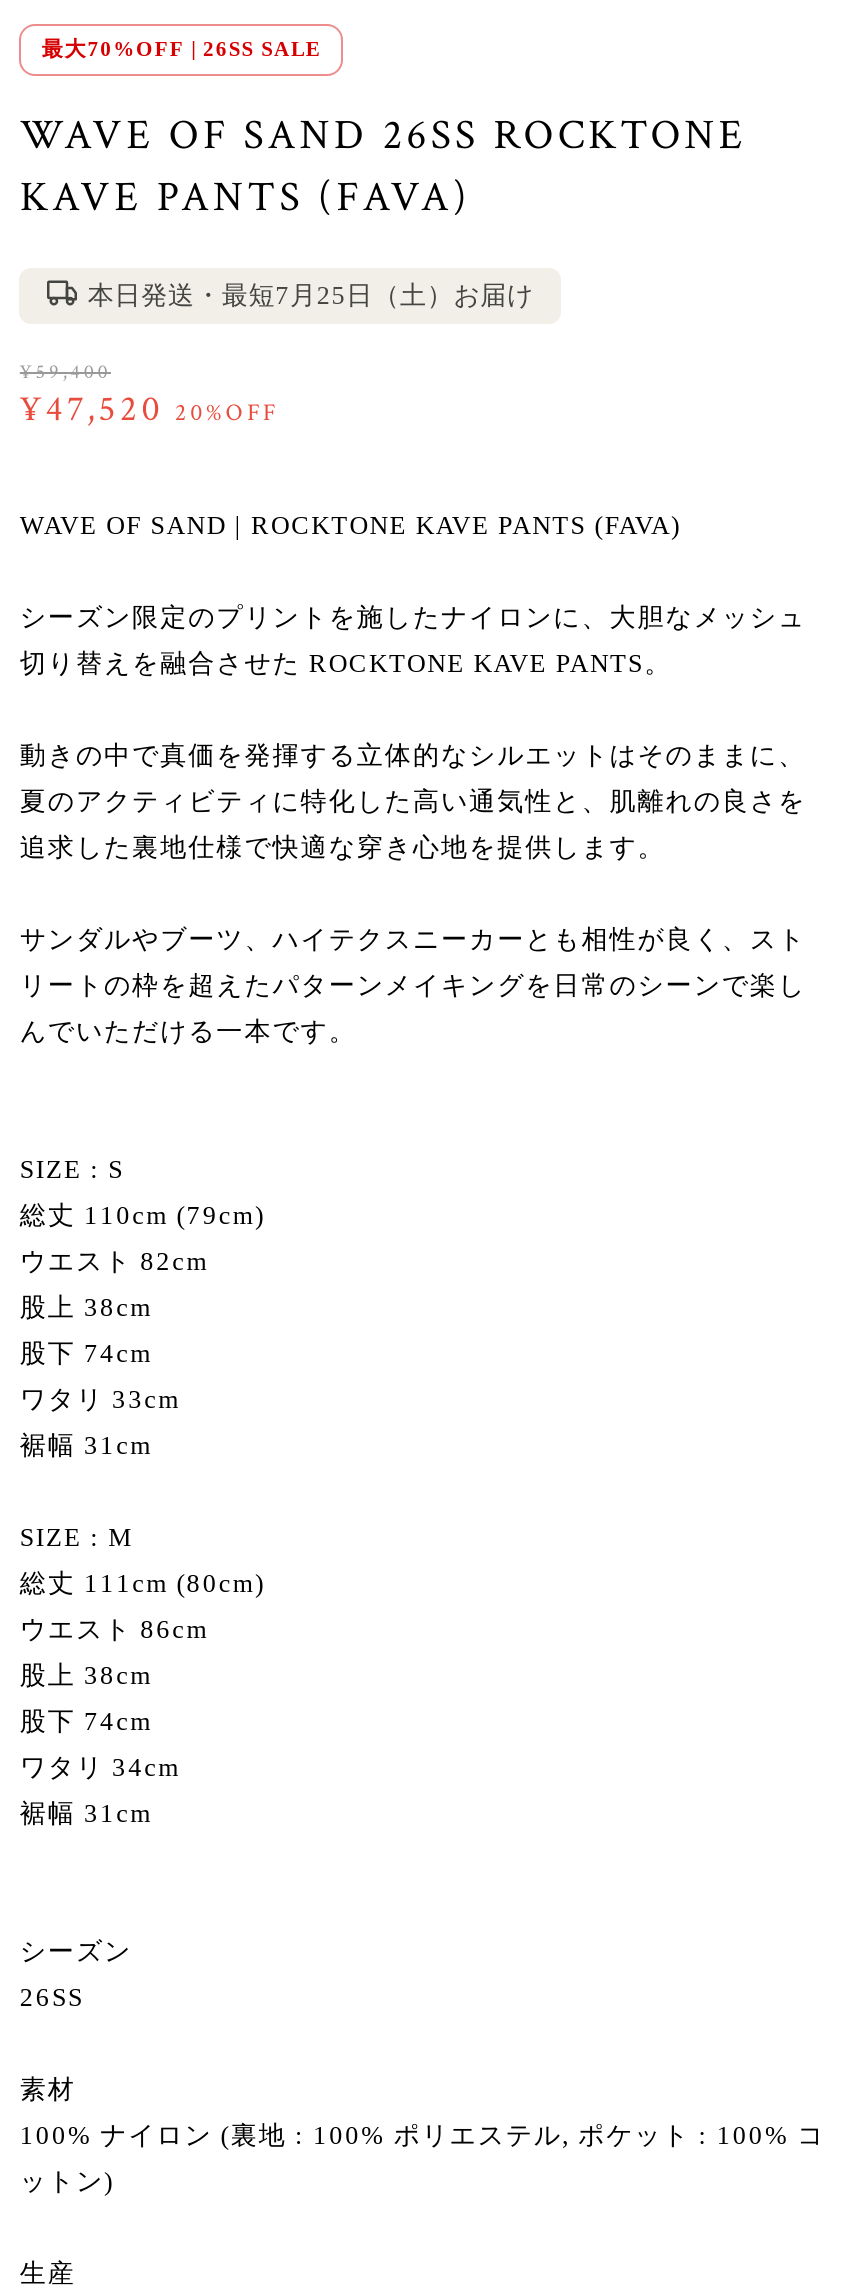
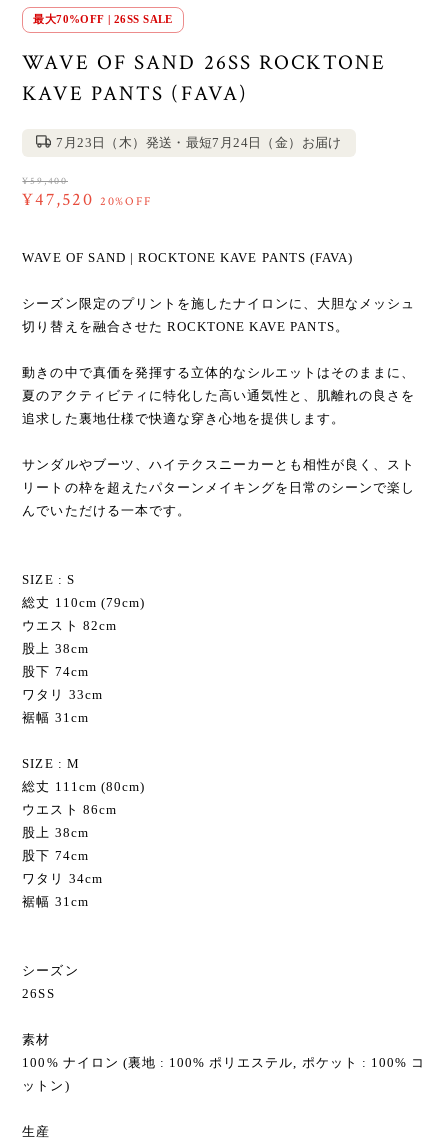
[88,279,534,309] 本日発送・最短7月25日（土）お届け -> [56,135,342,150] 7月23日（木）発送・最短7月24日（金）お届け

